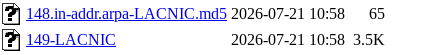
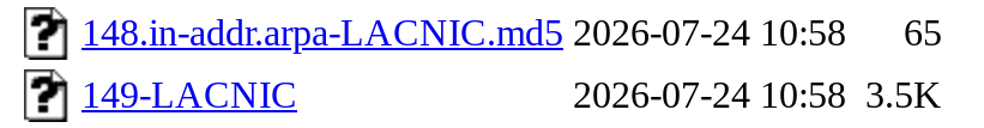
[26,5,345,22] 148.in-addr.arpa-LACNIC.md5 2026-07-21 10:58 -> [82,13,846,54] 148.in-addr.arpa-LACNIC.md5 2026-07-24 10:58
[231,31,385,48] 2026-07-21 10:58 3.5K -> [573,75,942,116] 2026-07-24 10:58 3.5K

